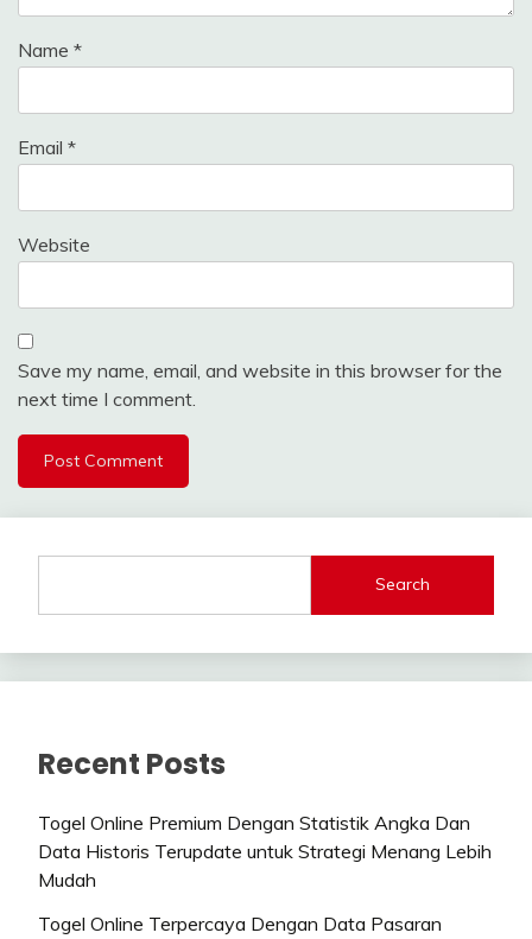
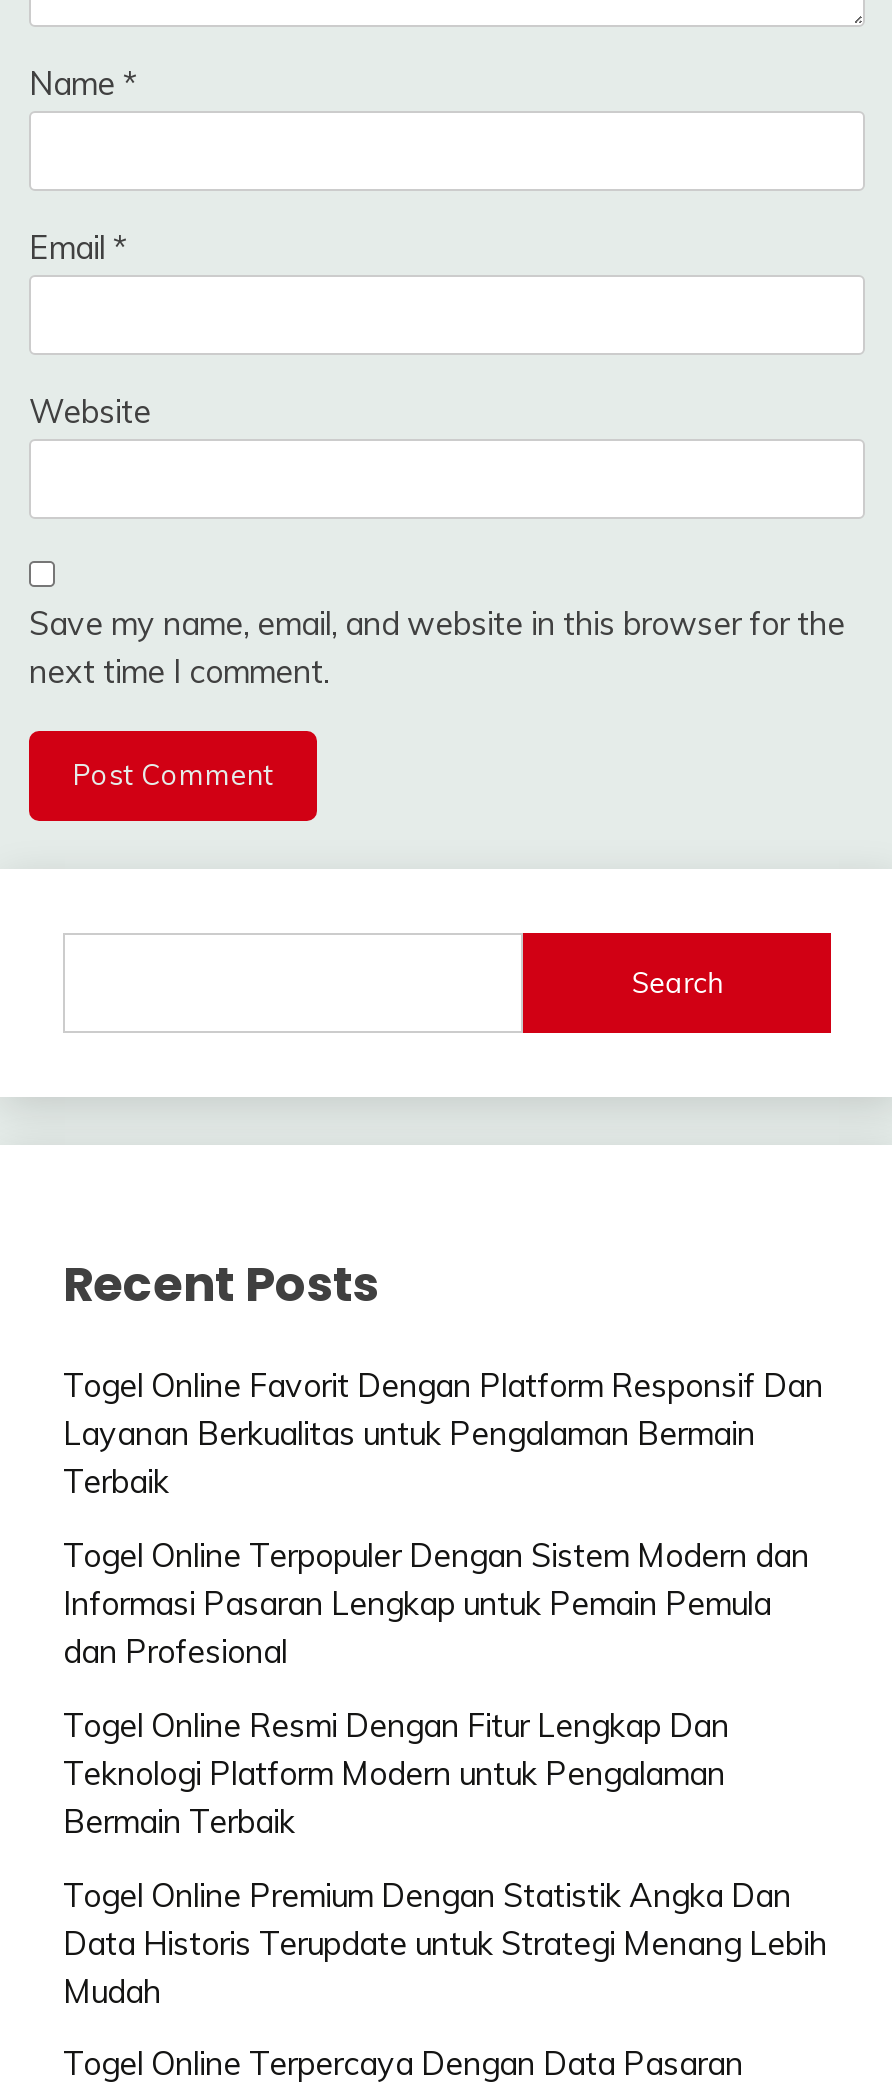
none -> [63,1365,823,1840] Togel Online Favorit Dengan Platform Responsif Dan | Layanan Berkualitas untuk Pengalaman Bermain | Terbaik | Togel Online Terpopuler Dengan Sistem Modern dan | Informasi Pasaran Lengkap untuk Pemain Pemula | dan Profesional | Togel Online Resmi Dengan Fitur Lengkap Dan | Teknologi Platform Modern untuk Pengalaman | Bermain Terbaik

